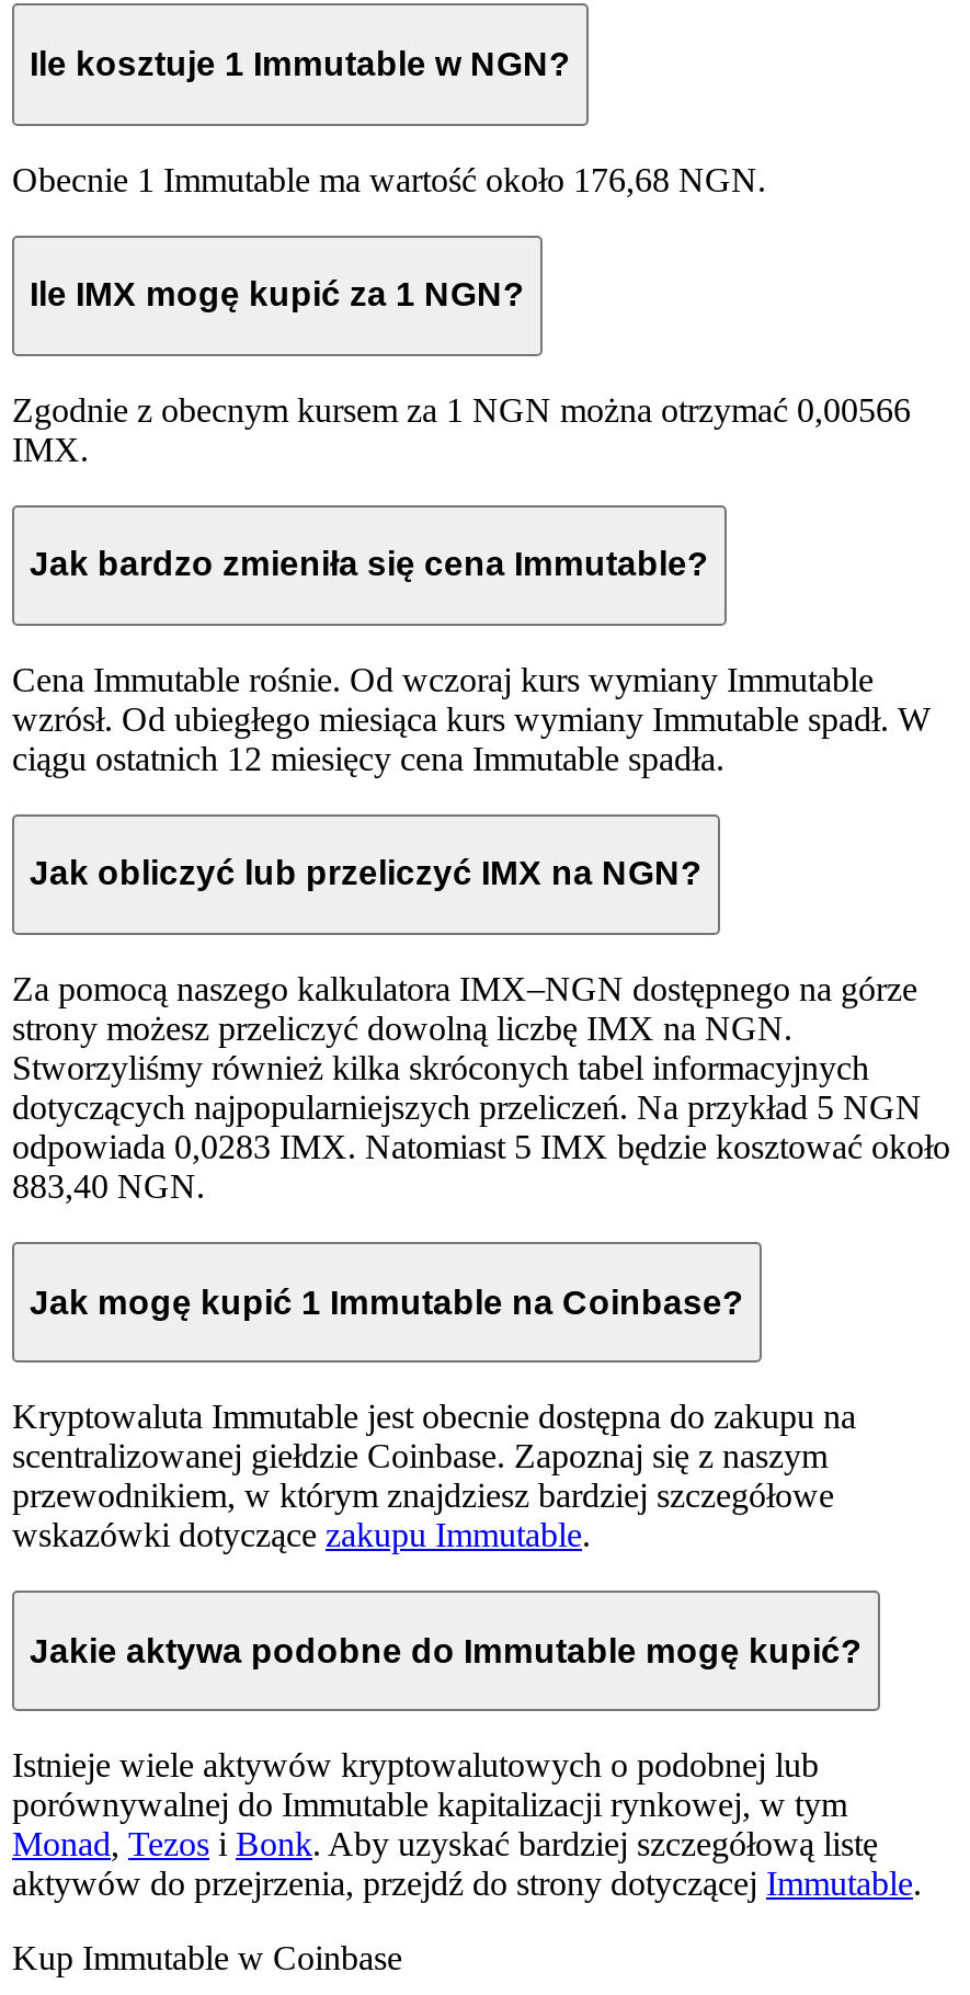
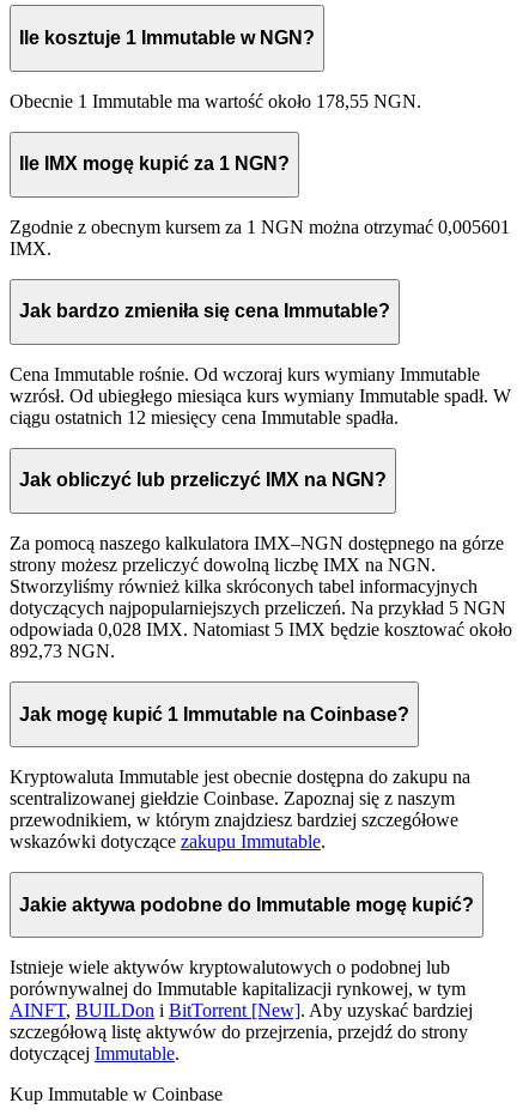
[12,160,766,197] Obecnie 1 Immutable ma wartość około 176,68 NGN. -> [10,90,421,111] Obecnie 1 Immutable ma wartość około 178,55 NGN.
[12,391,911,428] Zgodnie z obecnym kursem za 1 NGN można otrzymać 0,00566 -> [10,216,510,237] Zgodnie z obecnym kursem za 1 NGN można otrzymać 0,005601
[12,1128,950,1165] odpowiada 0,0283 IMX. Natomiast 5 IMX będzie kosztować około -> [10,619,512,640] odpowiada 0,028 IMX. Natomiast 5 IMX będzie kosztować około
[12,1168,205,1205] 883,40 NGN. -> [10,641,115,661] 892,73 NGN.
[12,1826,922,1903] Monad,Tezos i Bonk. Aby uzyskać bardziej szczegółową listę | aktywów do przejrzenia, przejdź do strony dotyczącej Immutable. -> [10,1001,473,1064] AINFT, BUILDon i BitTorrent [New]. Aby uzyskać bardziej | szczegółową listę aktywów do przejrzenia, przejdź do strony | dotyczącej Immutable.

